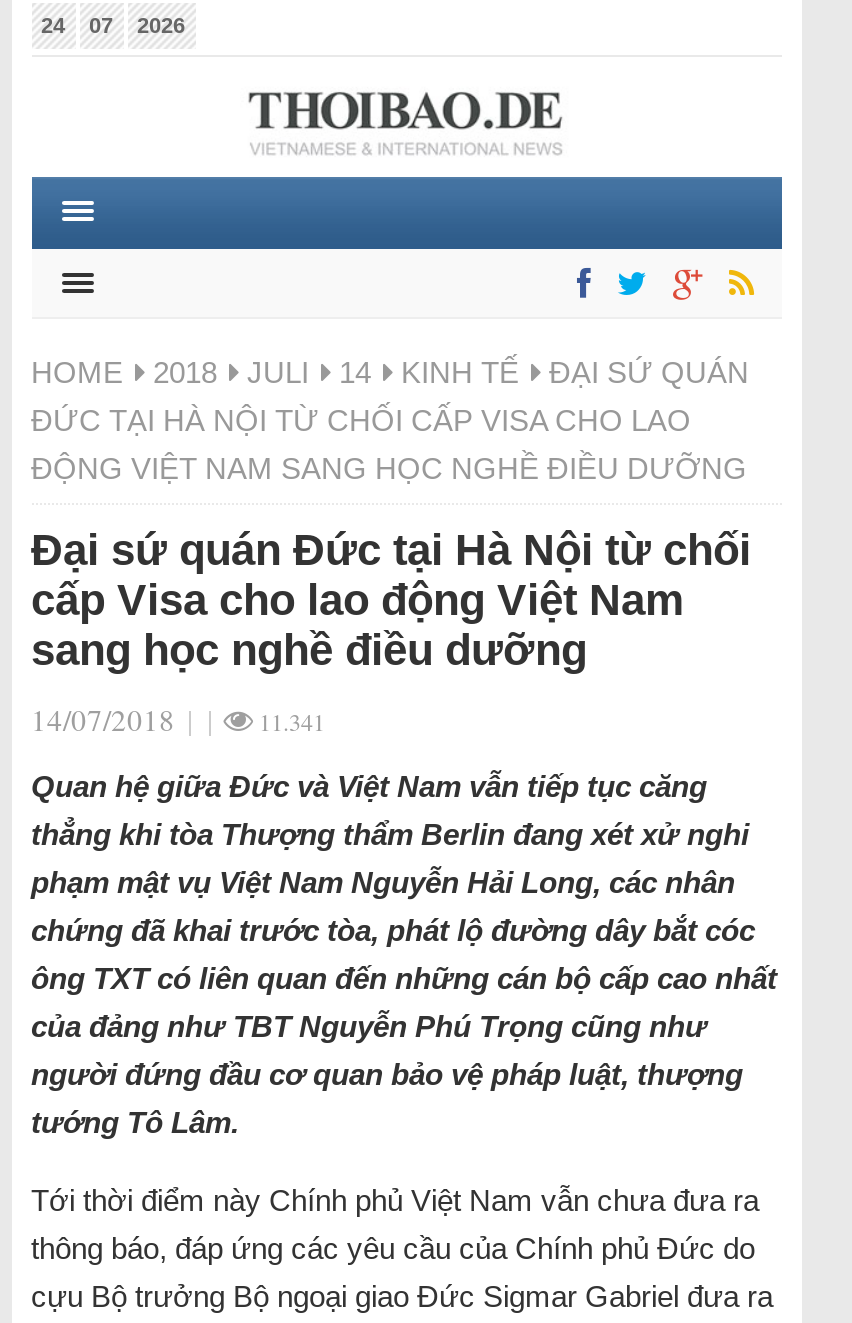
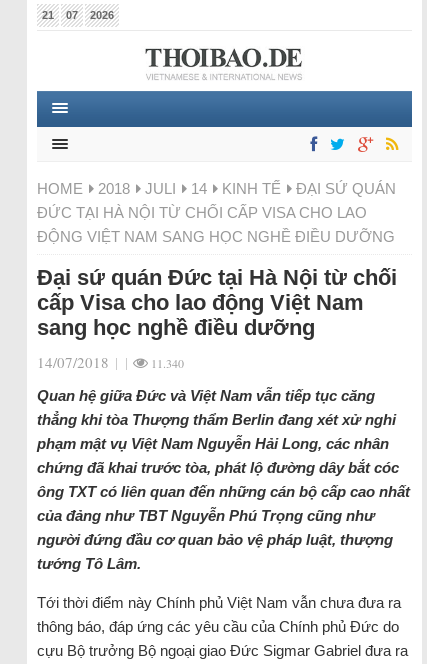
[41,13,185,37] 24 07 2026 -> [41,9,113,21] 21 07 2026
[253,705,325,737] 11.341 -> [147,355,183,371] 11.340

